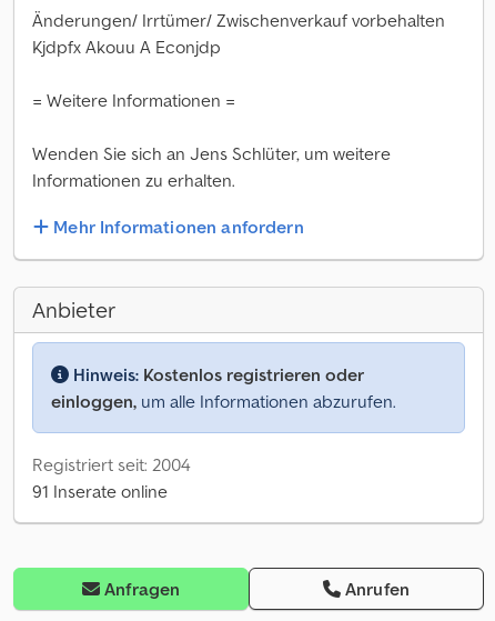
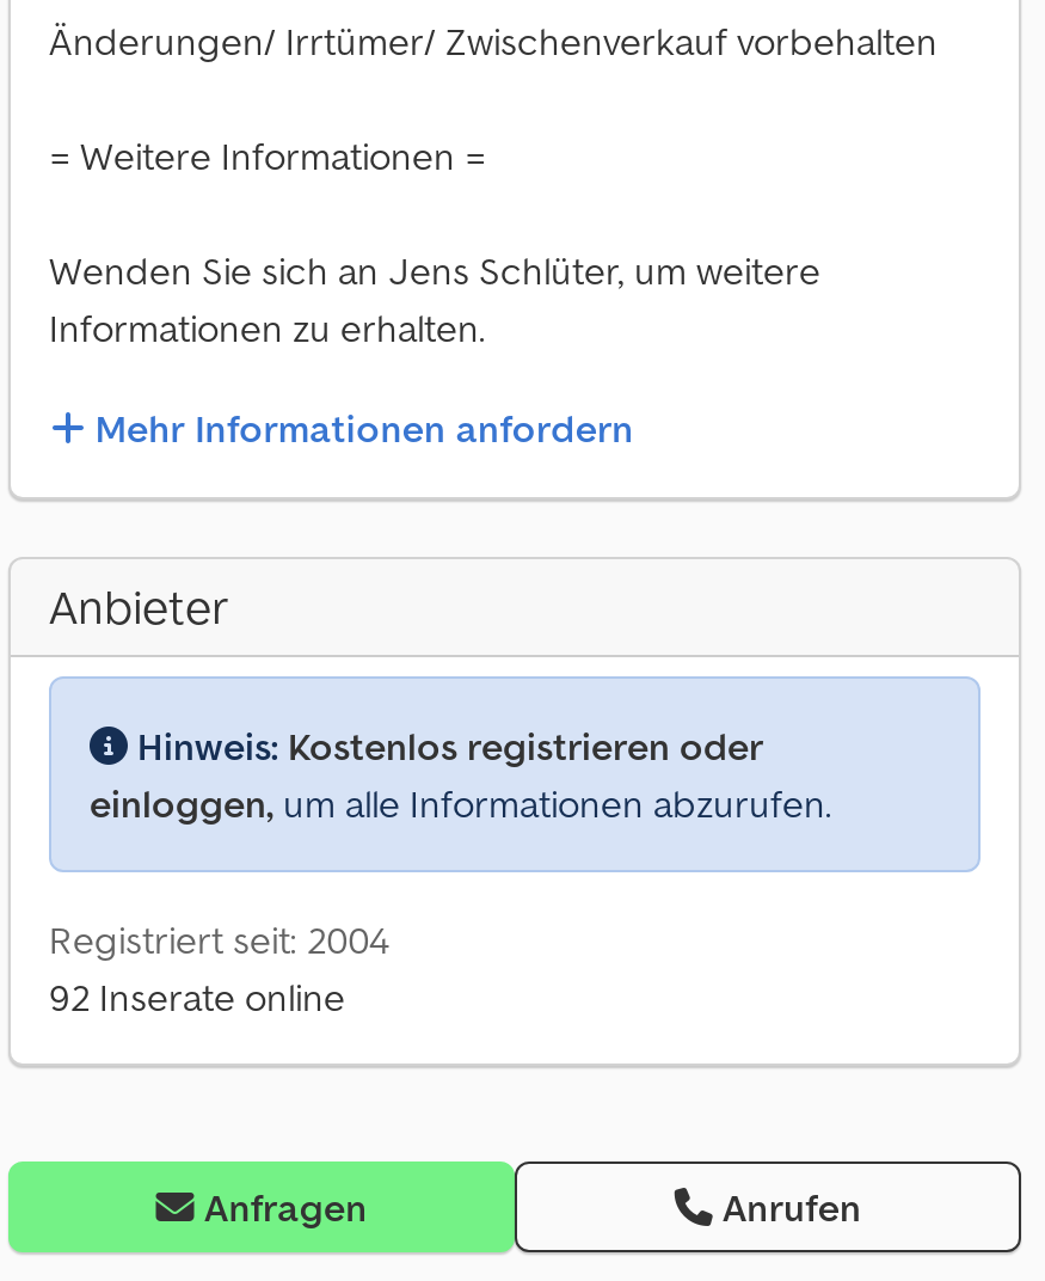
[32,36,221,58] Kjdpfx Akouu A Econjdp -> none
[32,480,168,502] 91 Inserate online -> [49,973,345,1021] 92 Inserate online

